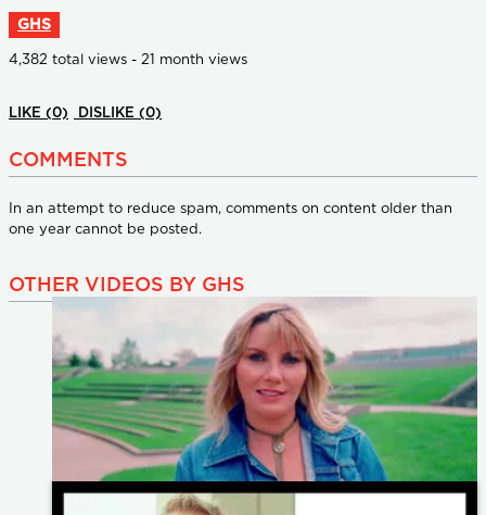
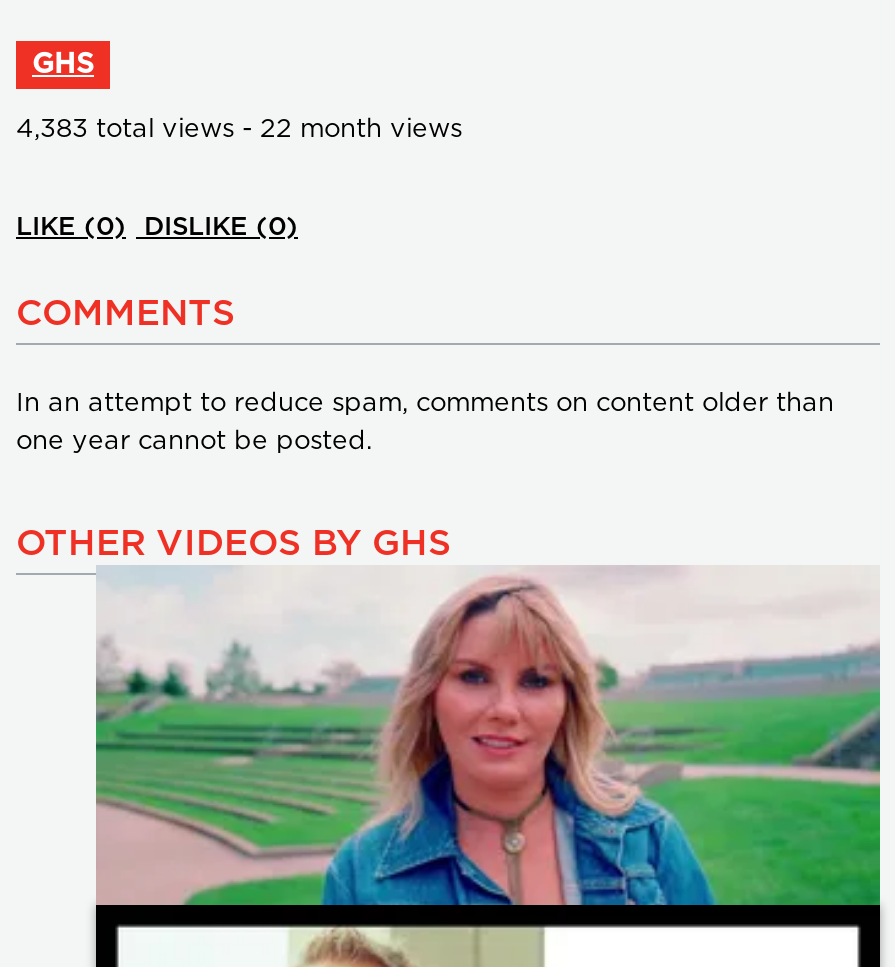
[9,53,247,68] 4,382 total views - 21 month views -> [16,117,462,143] 4,383 total views - 22 month views

